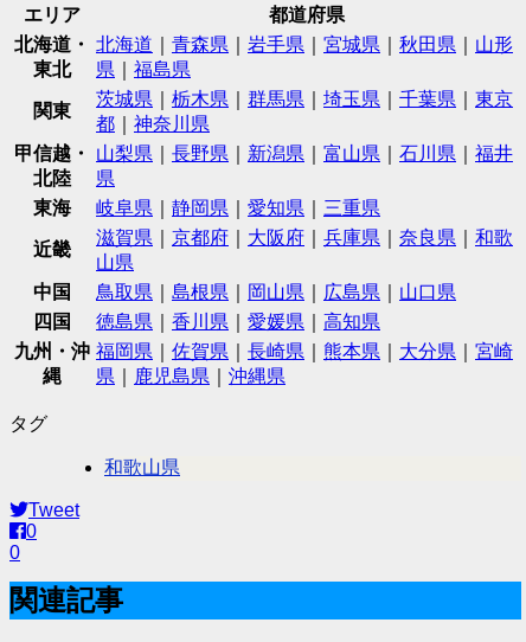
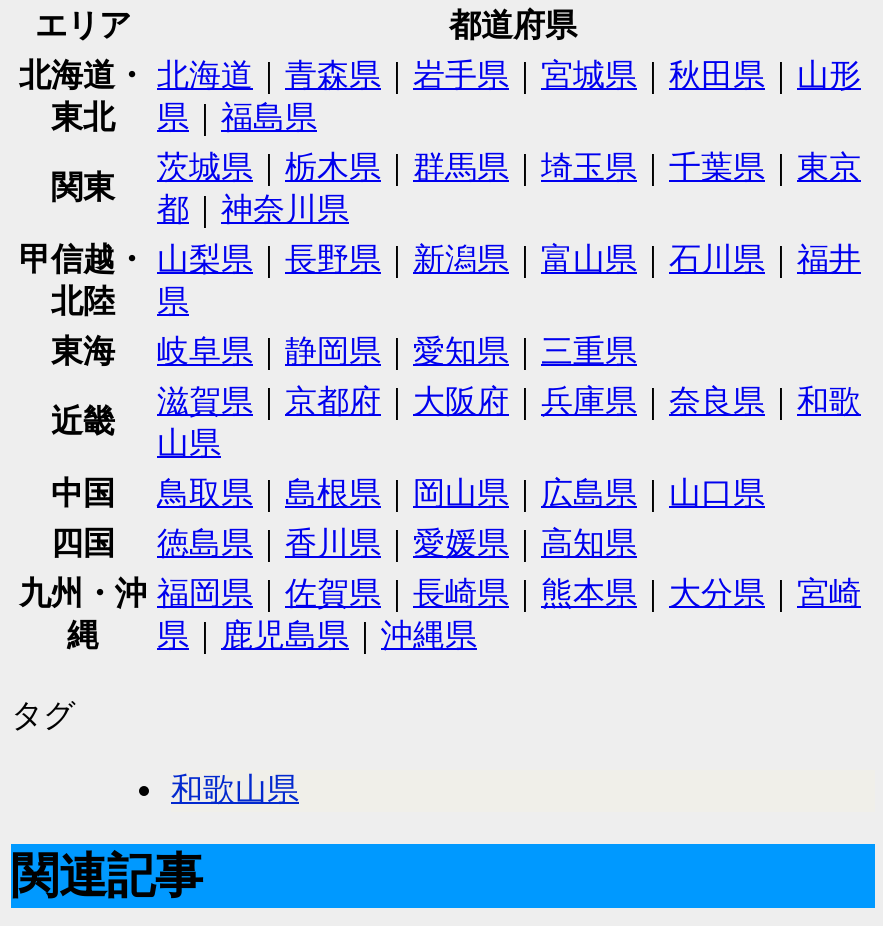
[9,500,79,563] Tweet | 0 | 0 -> none

